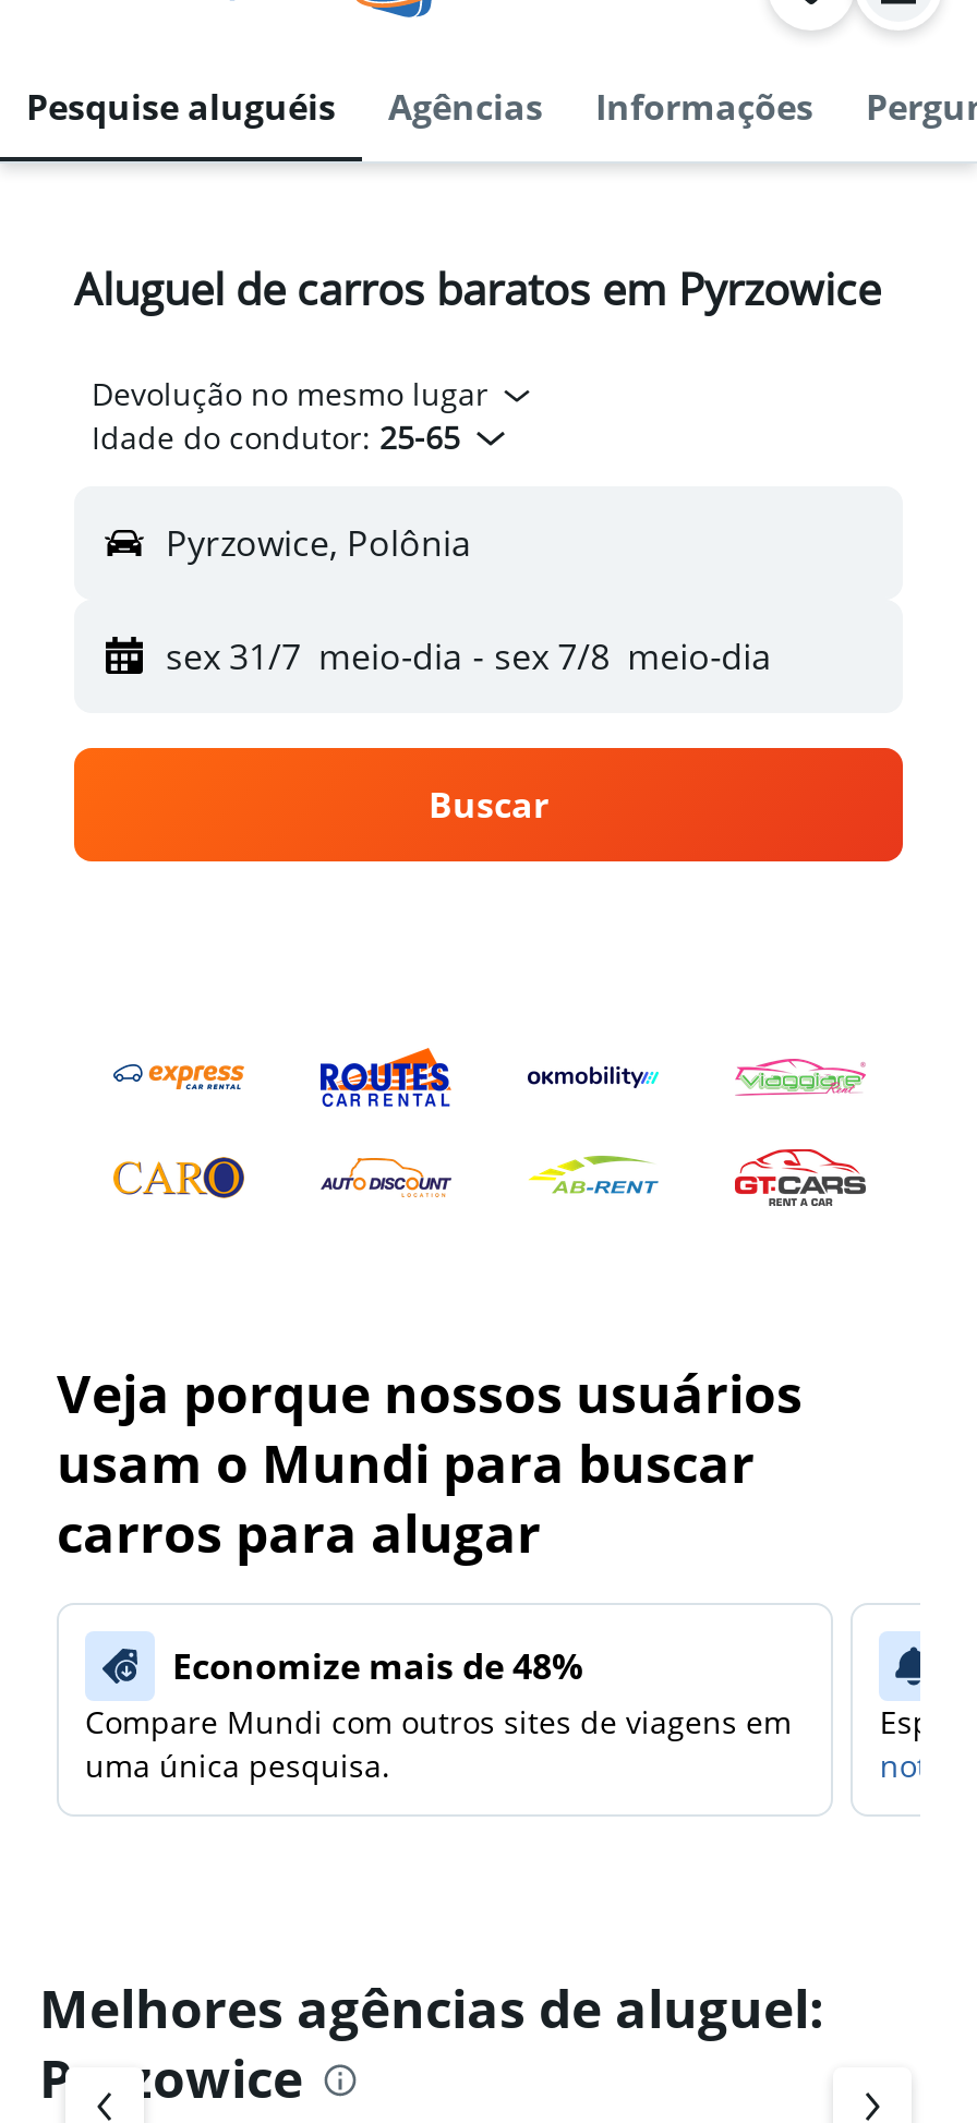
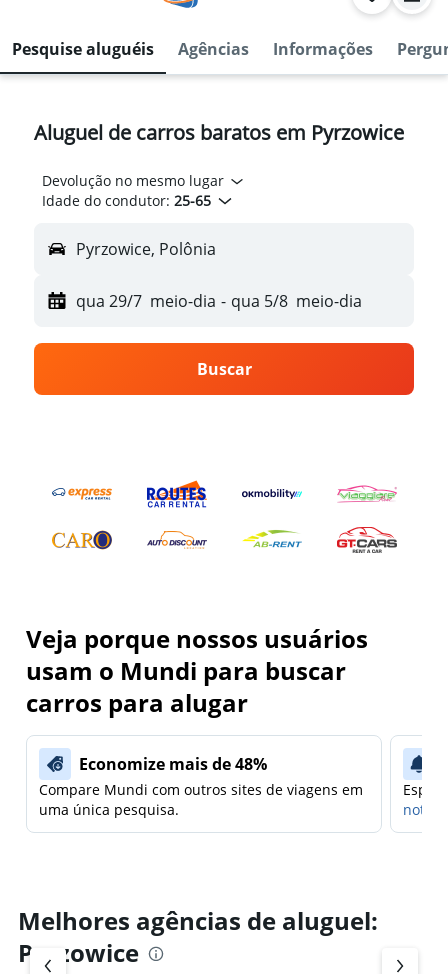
[166,632,771,680] sex 31/7 meio-dia - sex 7/8 meio-dia -> [76,290,362,312] qua 29/7 meio-dia - qua 5/8 meio-dia

